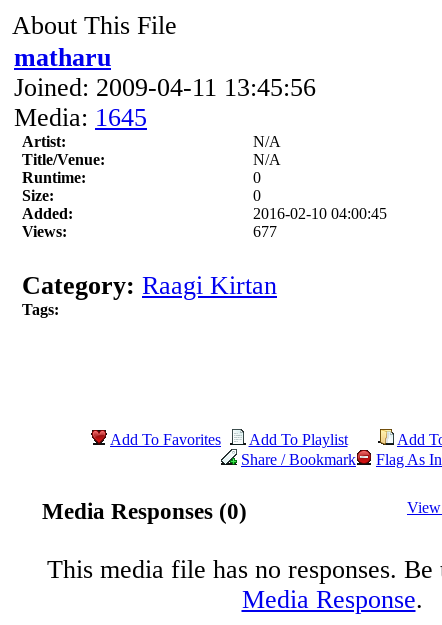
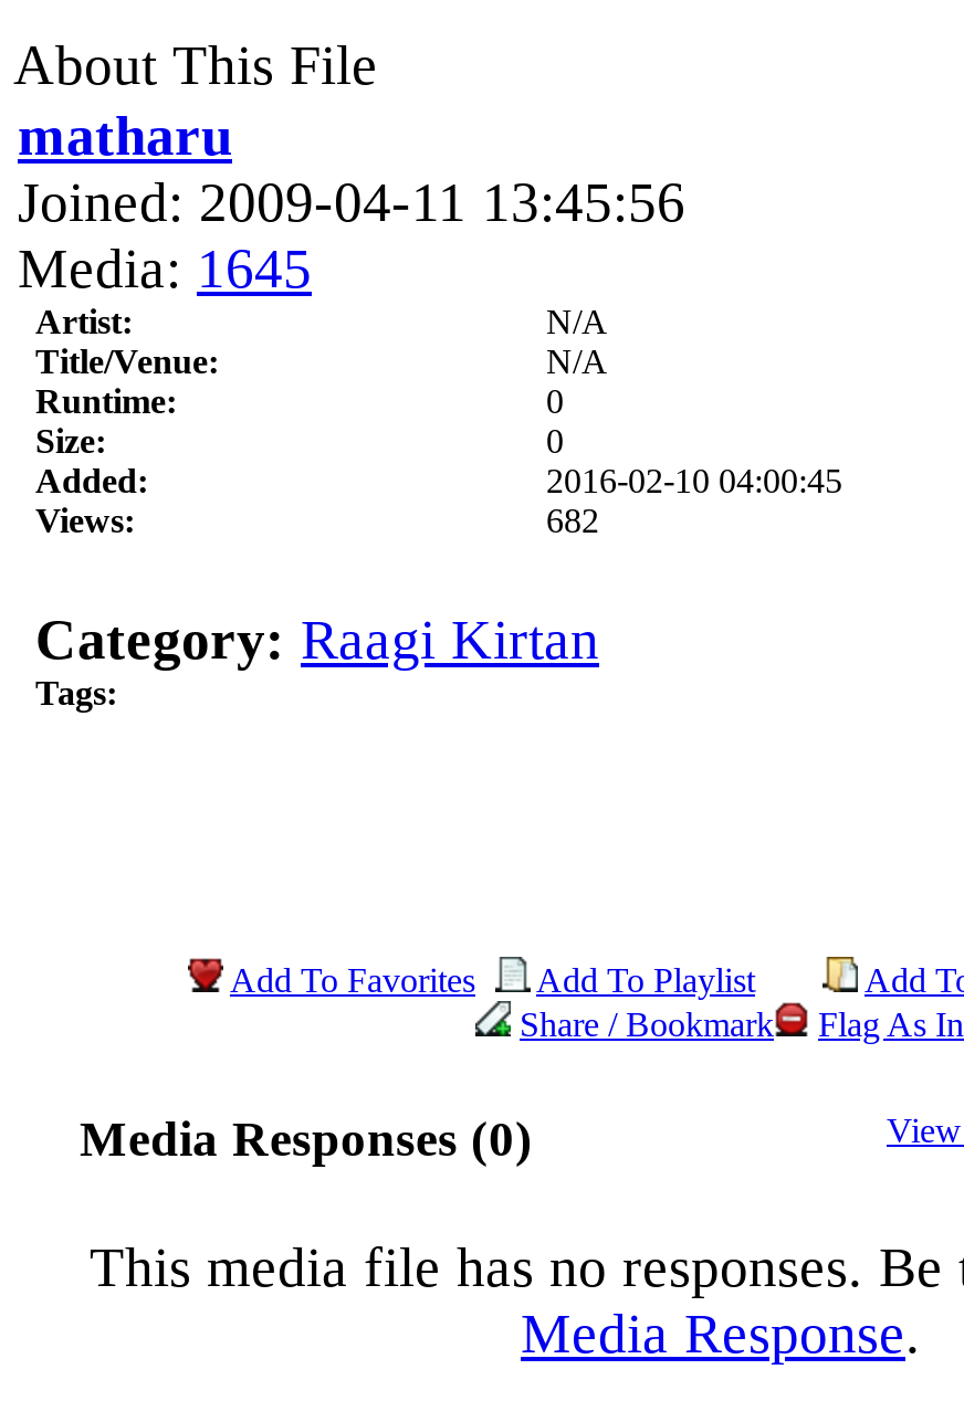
[253,223,277,240] 677 -> [546,502,599,539] 682

